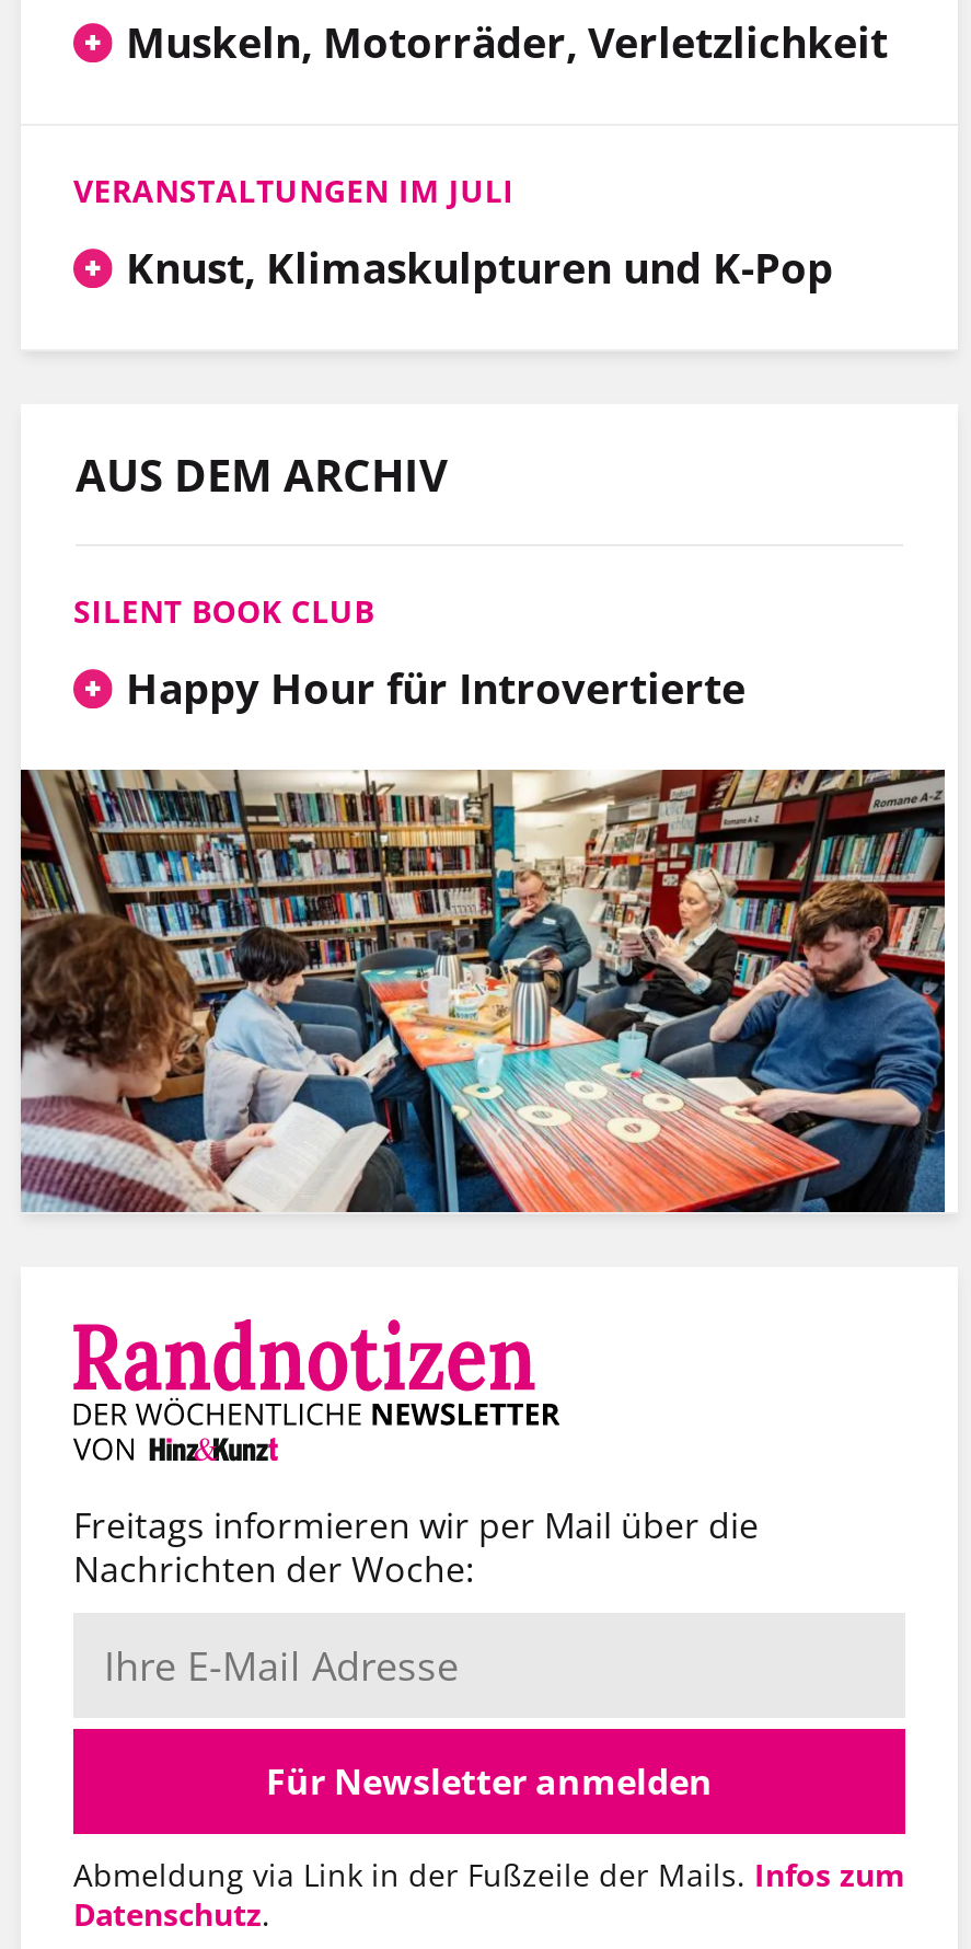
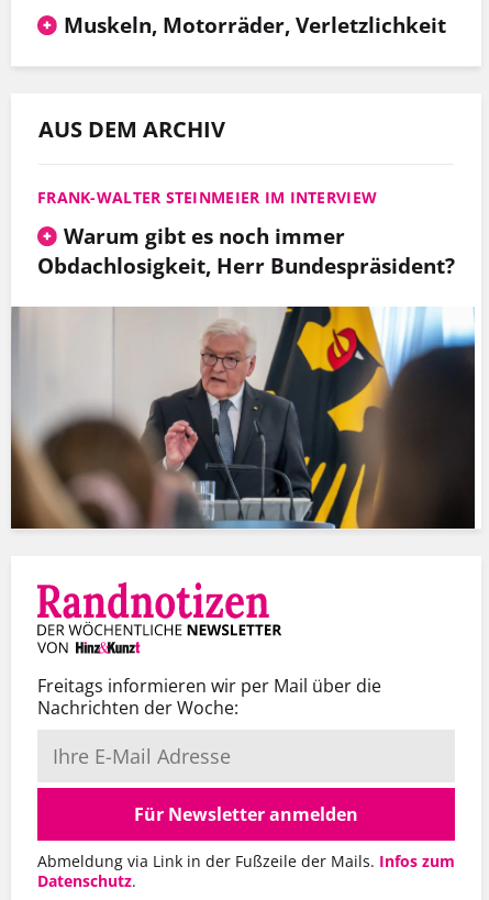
[73,169,833,296] VERANSTALTUNGEN IM JULI | Knust, Klimaskulpturen und K-Pop -> none
moved [76,445,448,505] -> [38,114,225,144]: AUS DEM ARCHIV
[73,590,745,717] SILENT BOOK CLUB | Happy Hour für Introvertierte -> [37,187,455,280] FRANK-WALTER STEINMEIER IM INTERVIEW | Warum gibt es noch immer | Obdachlosigkeit, Herr Bundespräsident?
[21,768,947,1214] [image] -> [10,305,476,530] [image]

